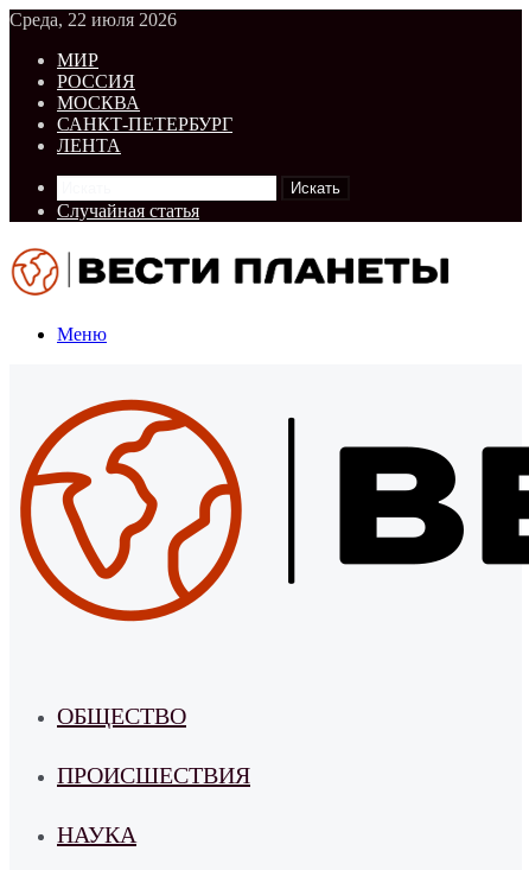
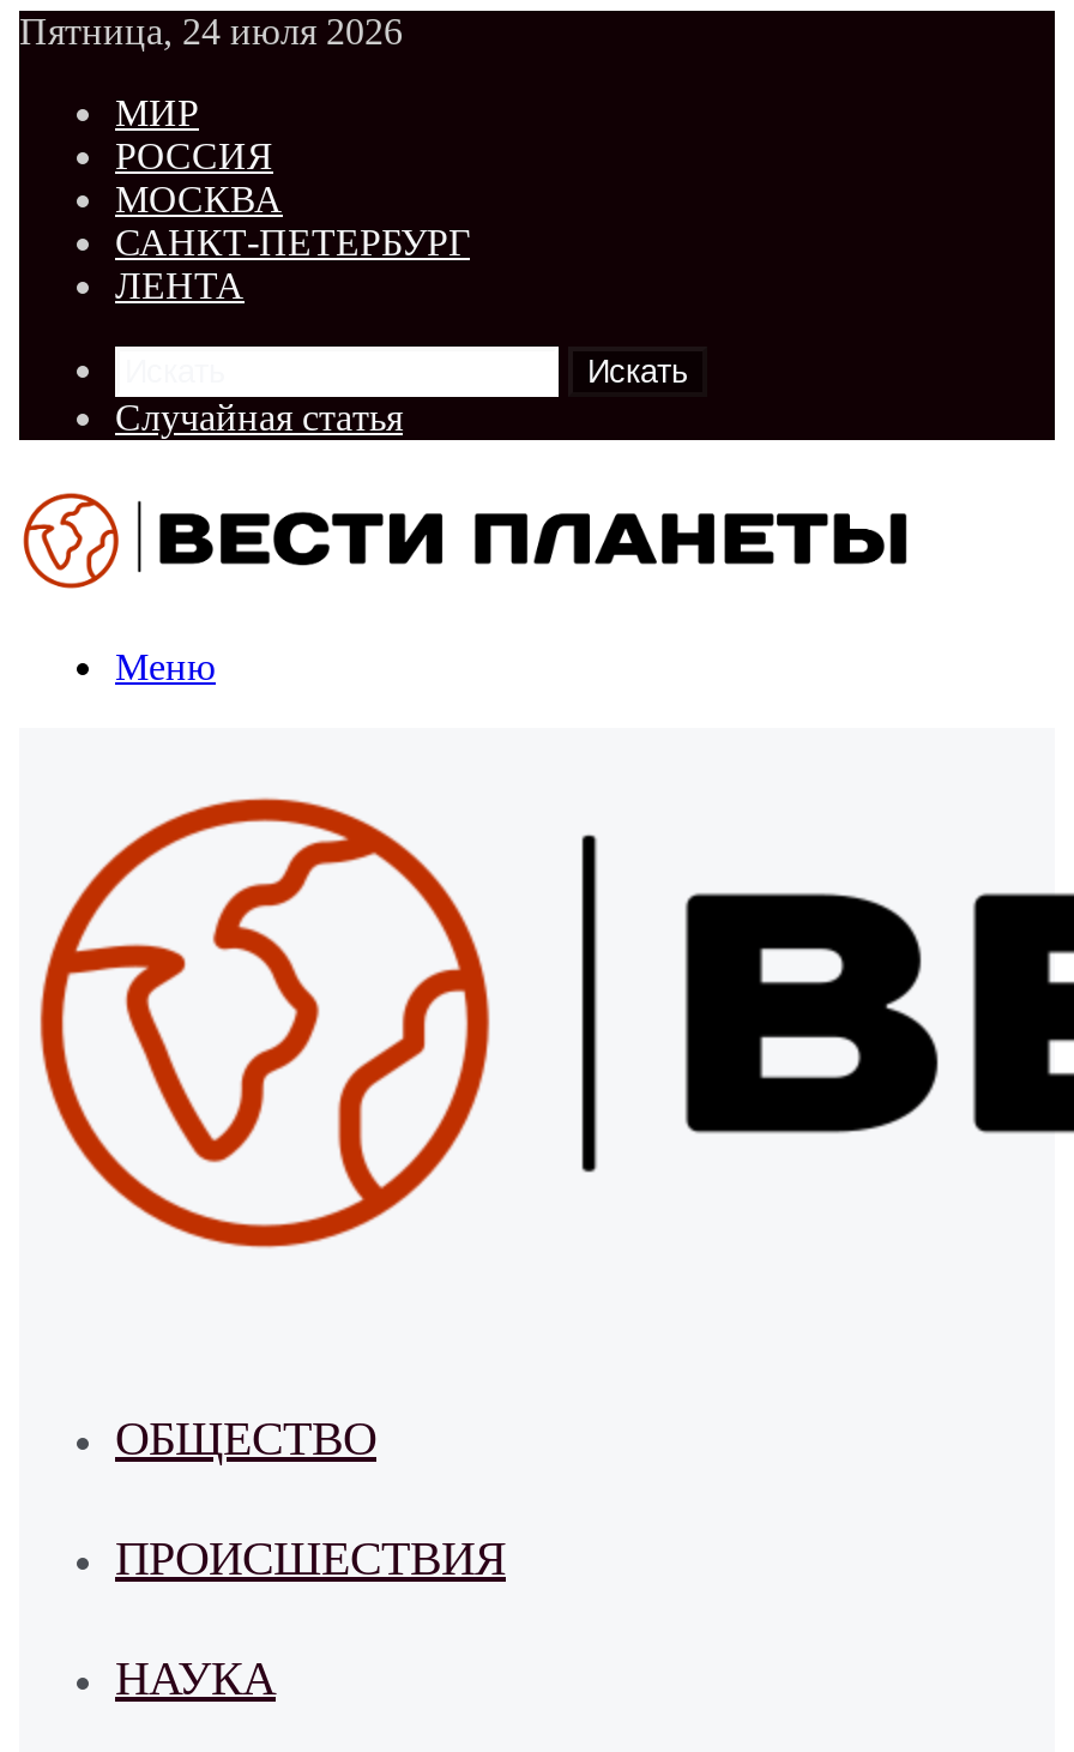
[9,9,177,30] Среда, 22 июля 2026 -> [19,11,403,52] Пятница, 24 июля 2026

